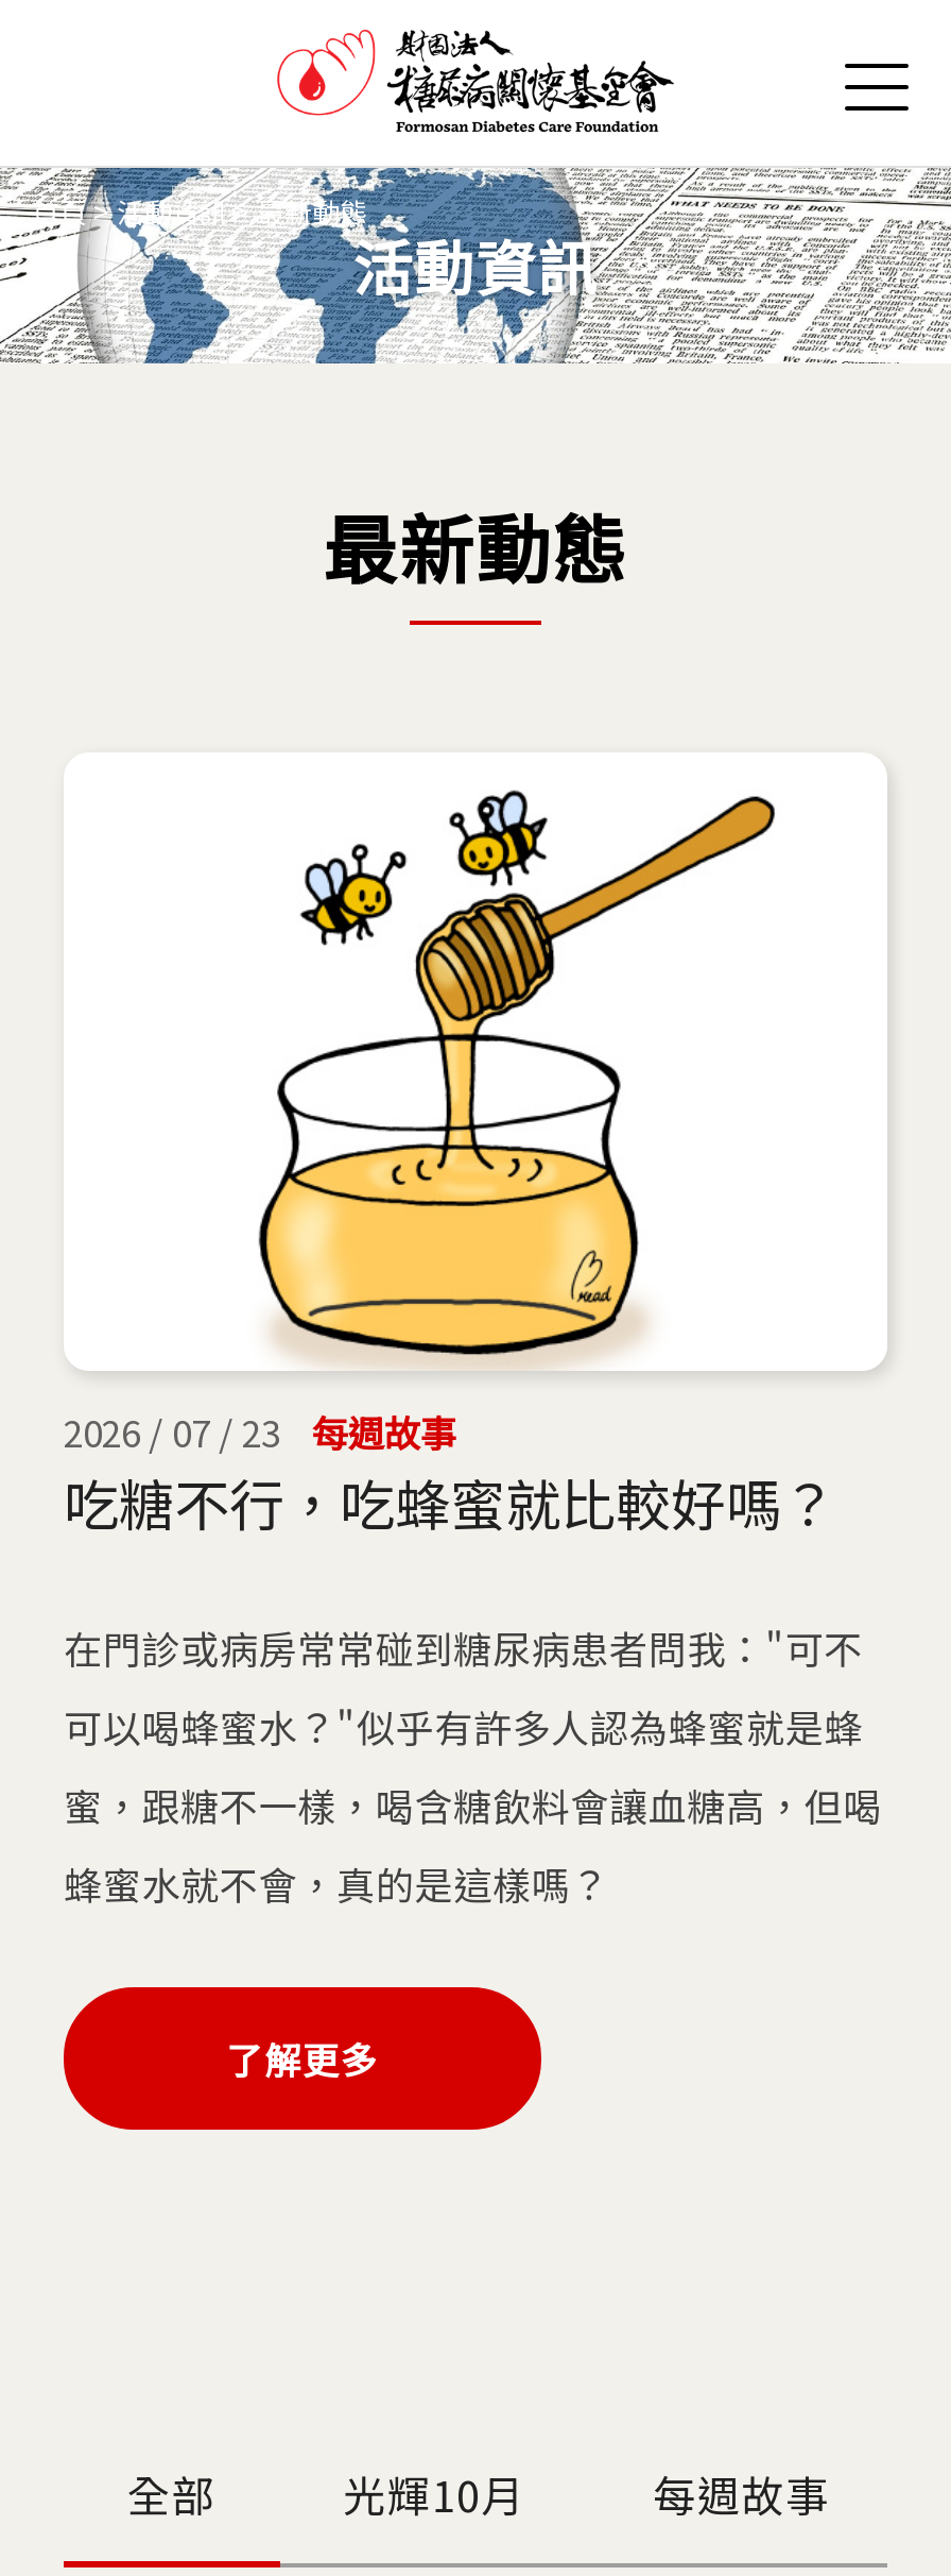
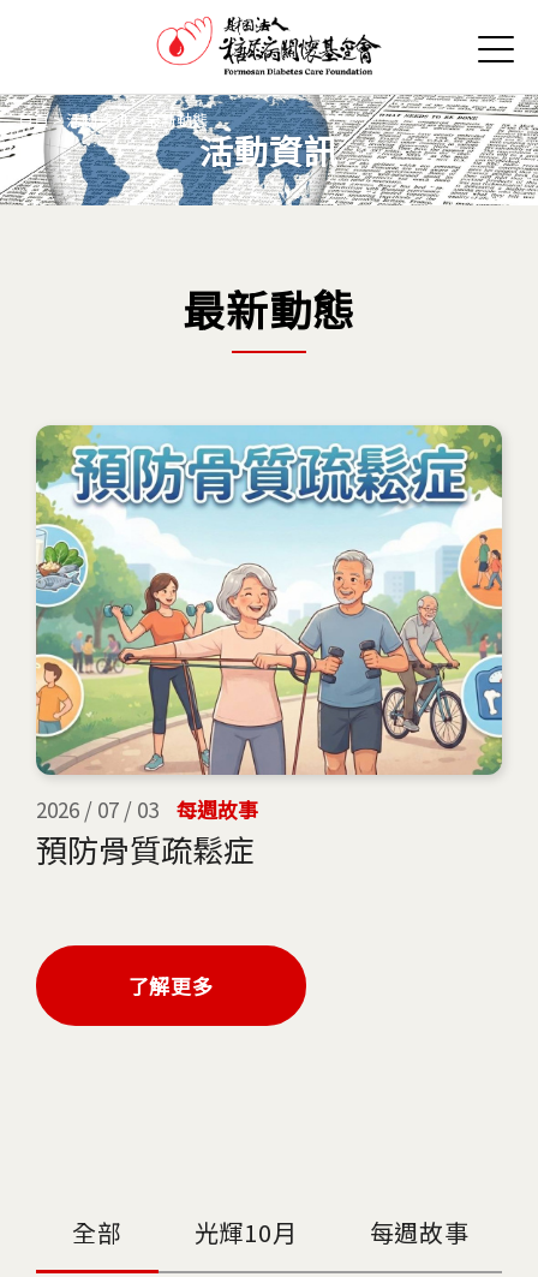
[64,789,887,1371] [image] -> [35,424,503,729] [image]
[64,1406,882,1911] 2026 / 07 / 23 每週故事 | 吃糖不行，吃蜂蜜就比較好嗎？ | 在門診或病房常常碰到糖尿病患者問我："可不 | 可以喝蜂蜜水？"似乎有許多人認為蜂蜜就是蜂 | 蜜，跟糖不一樣，喝含糖飲料會讓血糖高，但喝 | 蜂蜜水就不會，真的是這樣嗎？ -> [36,794,258,871] 2026 / 07 / 03 每週故事 | 預防骨質疏鬆症

